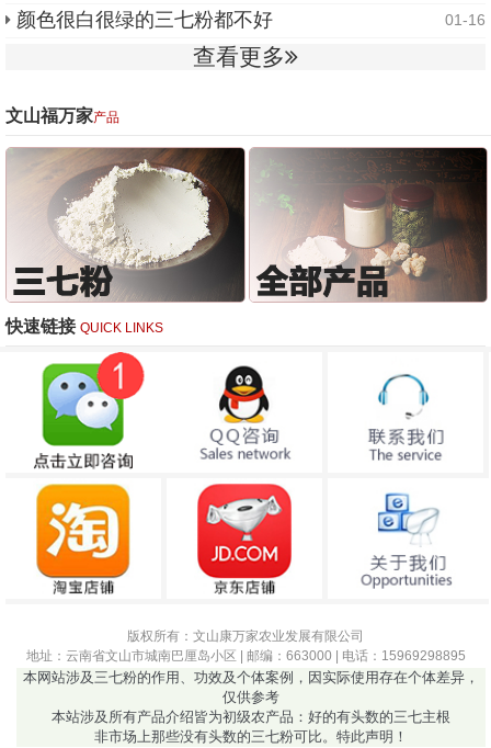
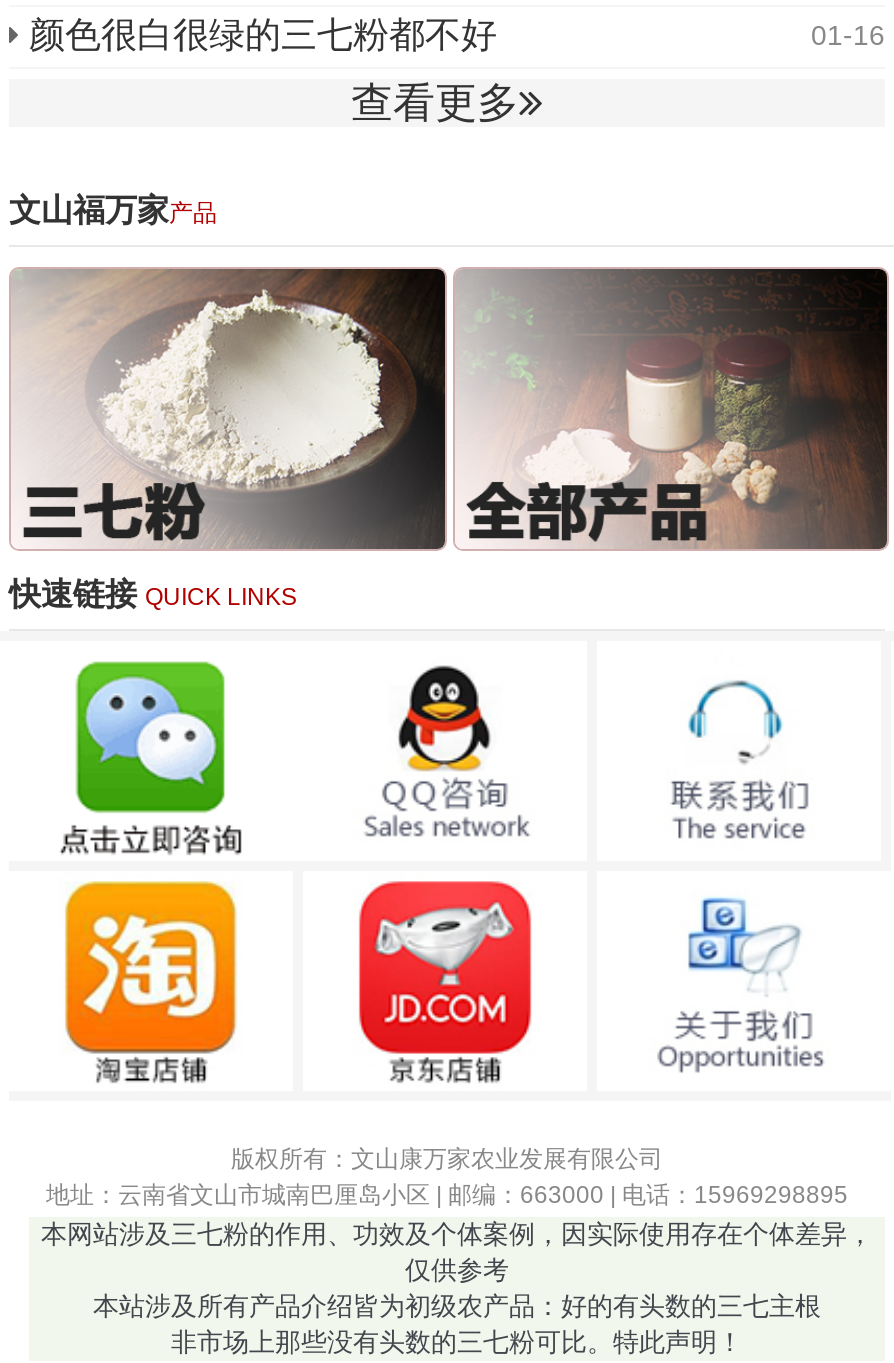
[96,351,145,400] [image] -> [177,641,261,727] [image]

